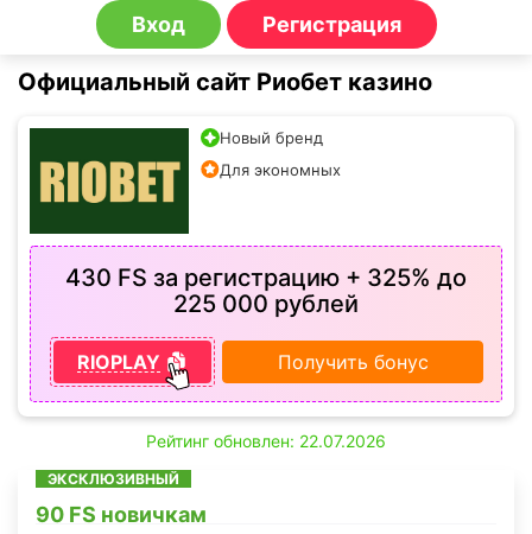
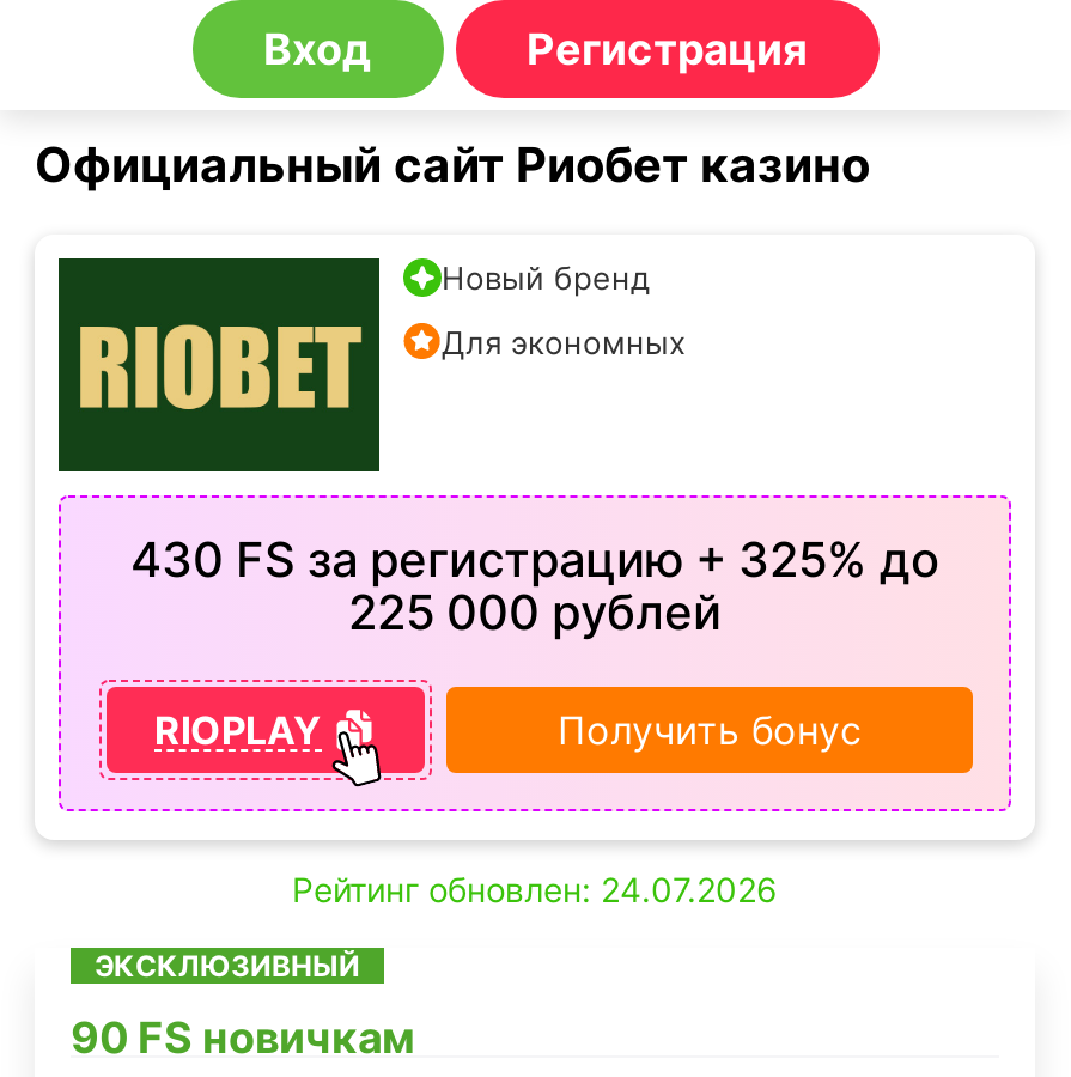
[146,431,386,451] Рейтинг обновлен: 22.07.2026 -> [292,869,778,910] Рейтинг обновлен: 24.07.2026

